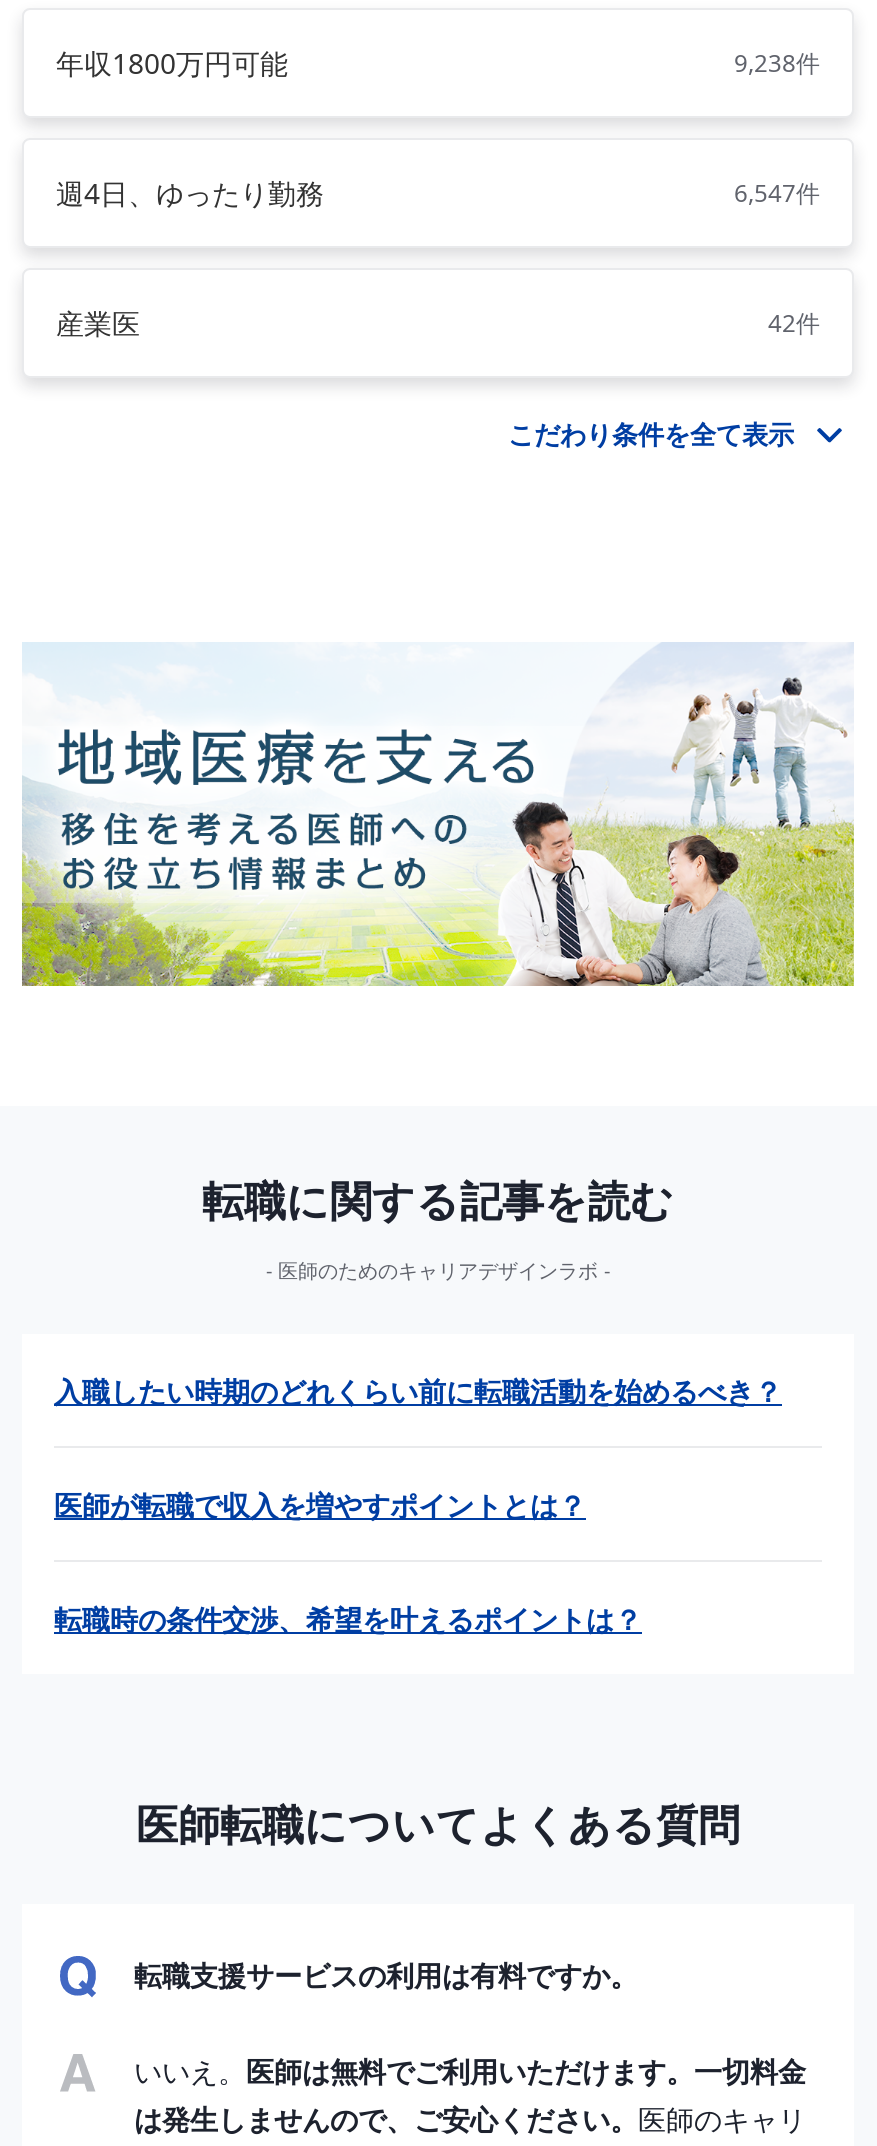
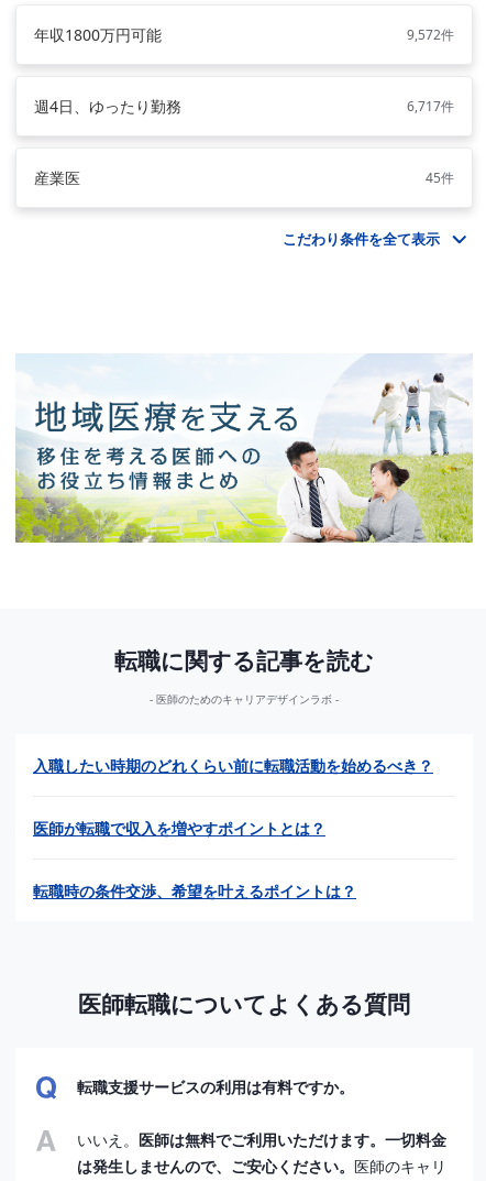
[734,46,820,80] 9,238件 -> [407,25,454,44] 9,572件
[734,176,820,210] 6,547件 -> [407,97,454,115] 6,717件
[768,306,820,340] 42件 -> [426,168,454,187] 45件

